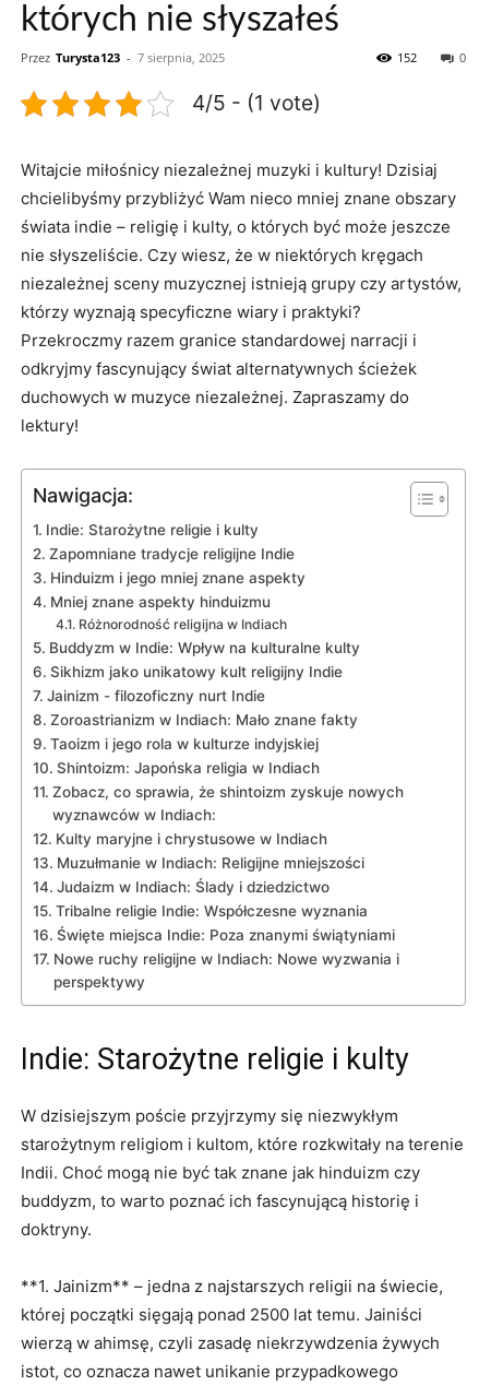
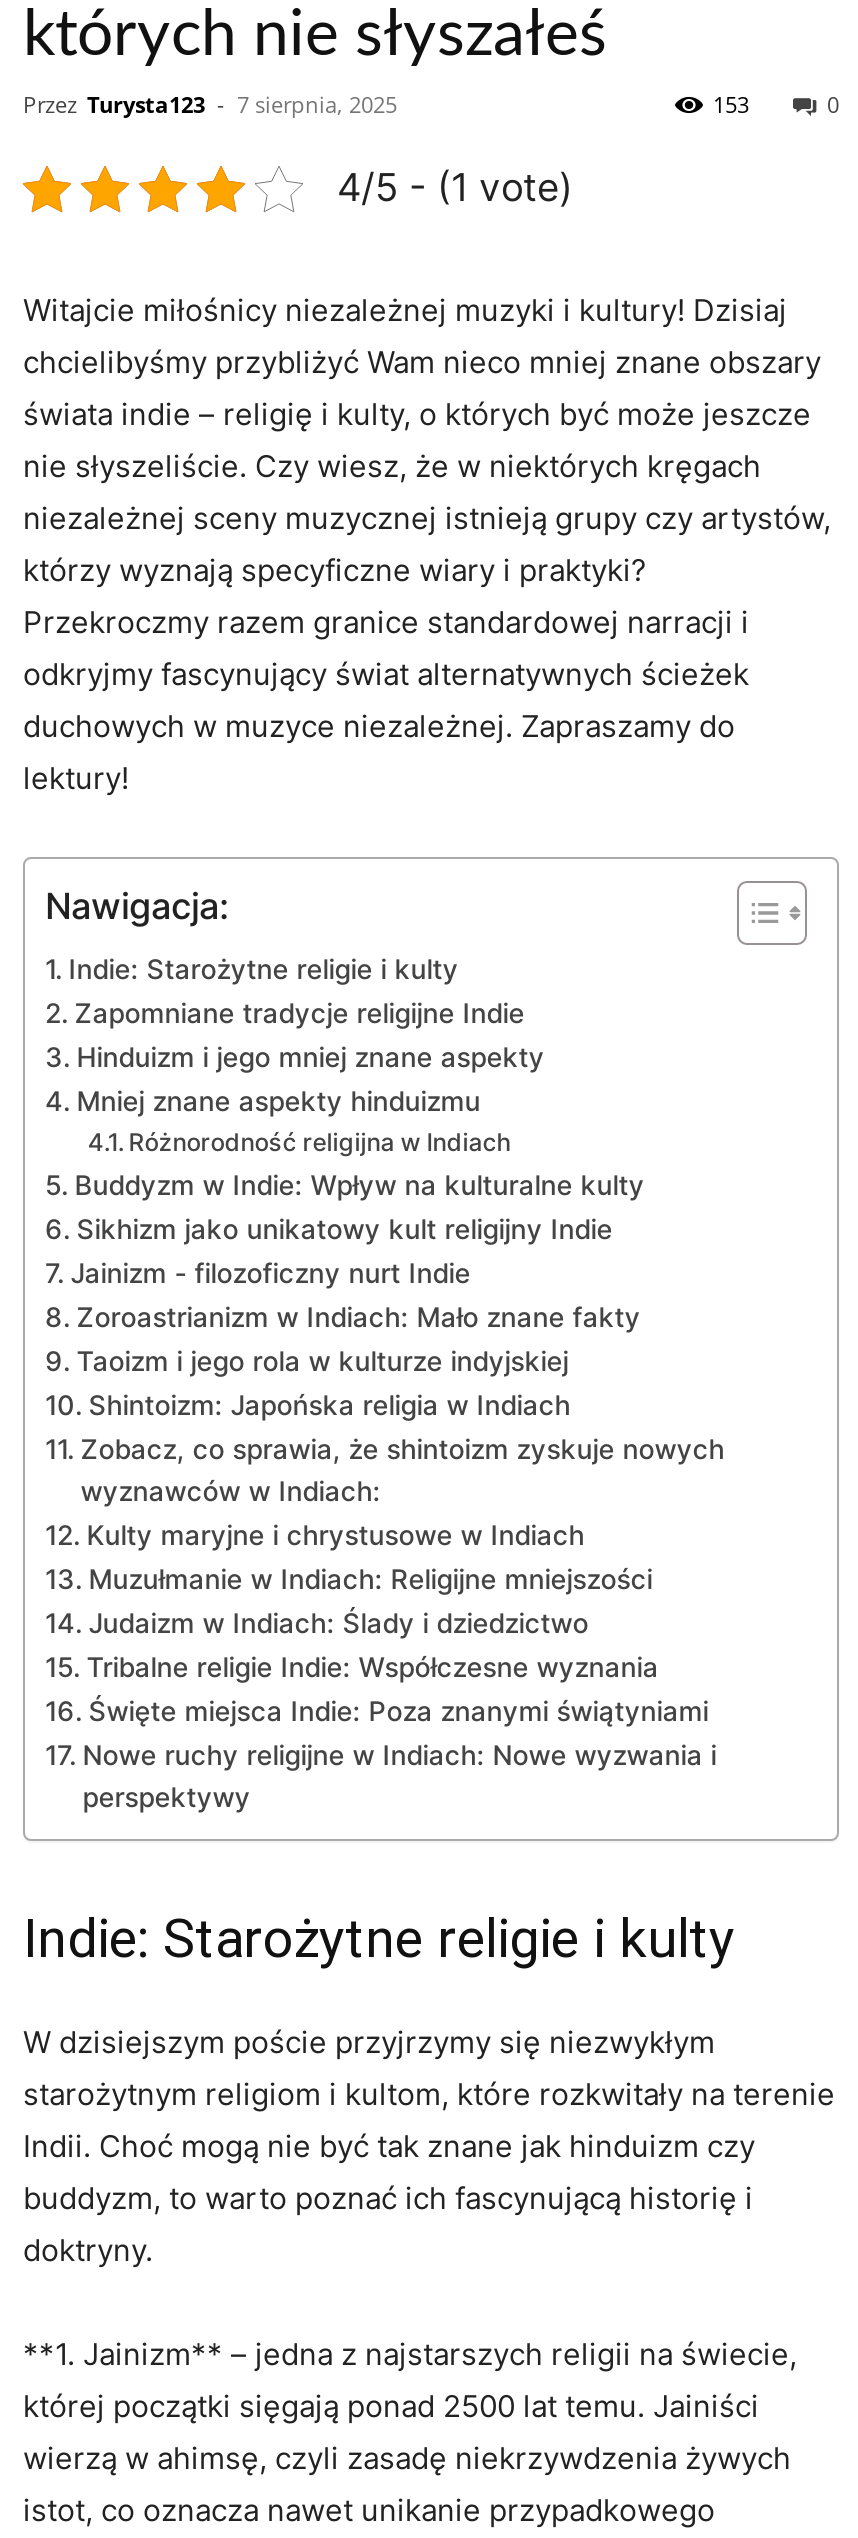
[397,49,417,66] 152 -> [713,90,749,120] 153

